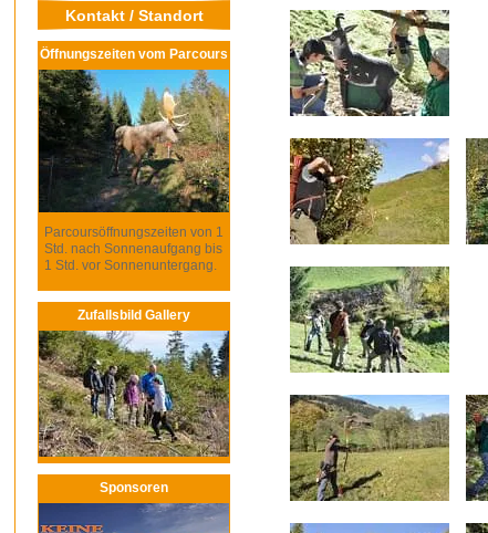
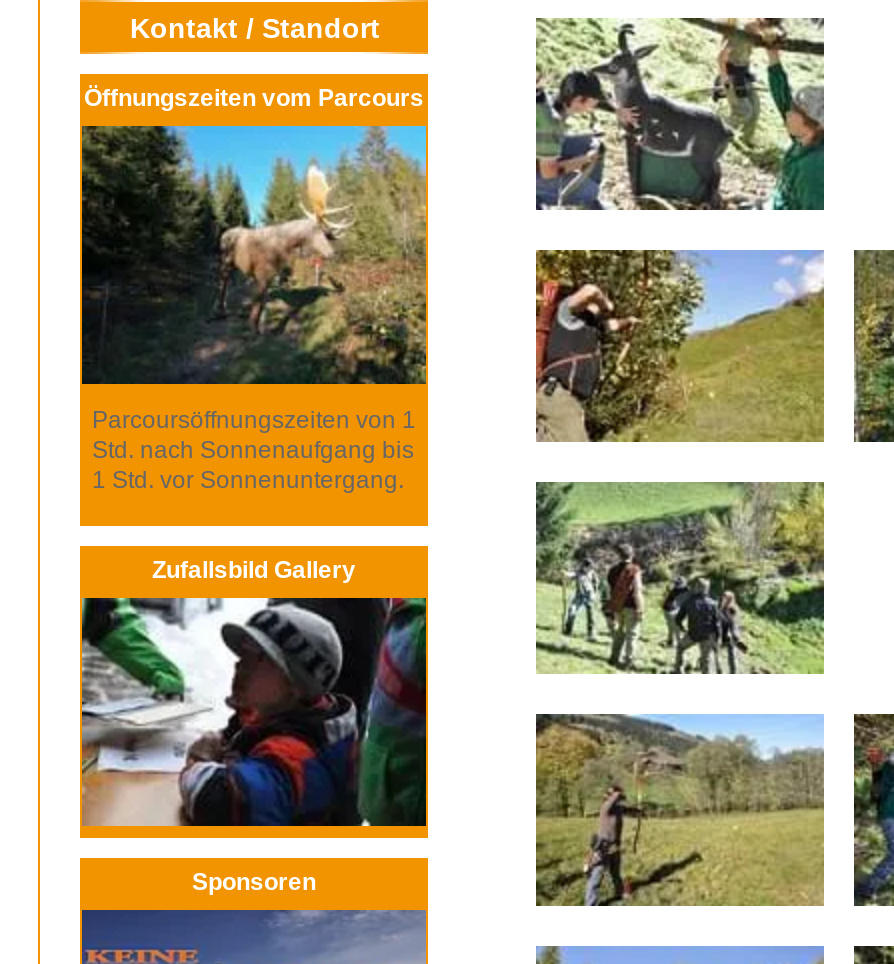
[39,330,230,458] [image] -> [82,596,428,828] [image]

